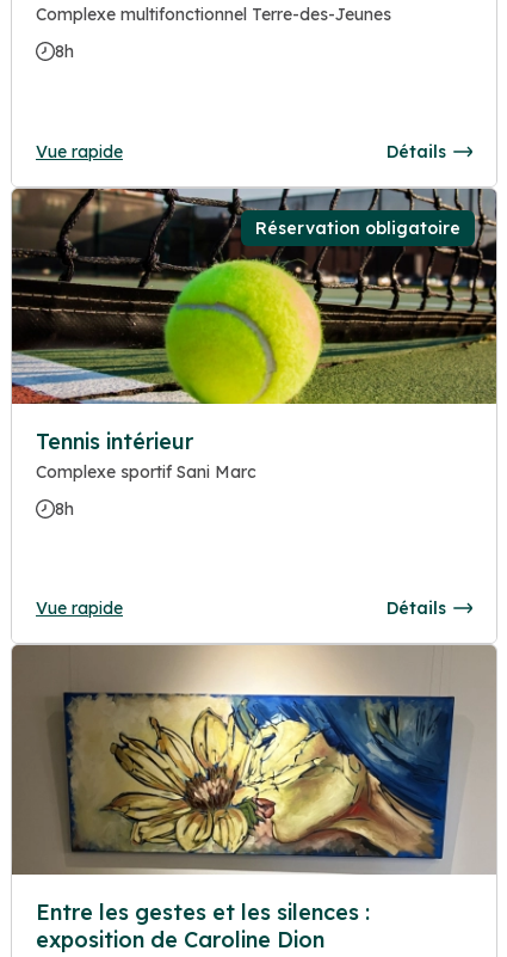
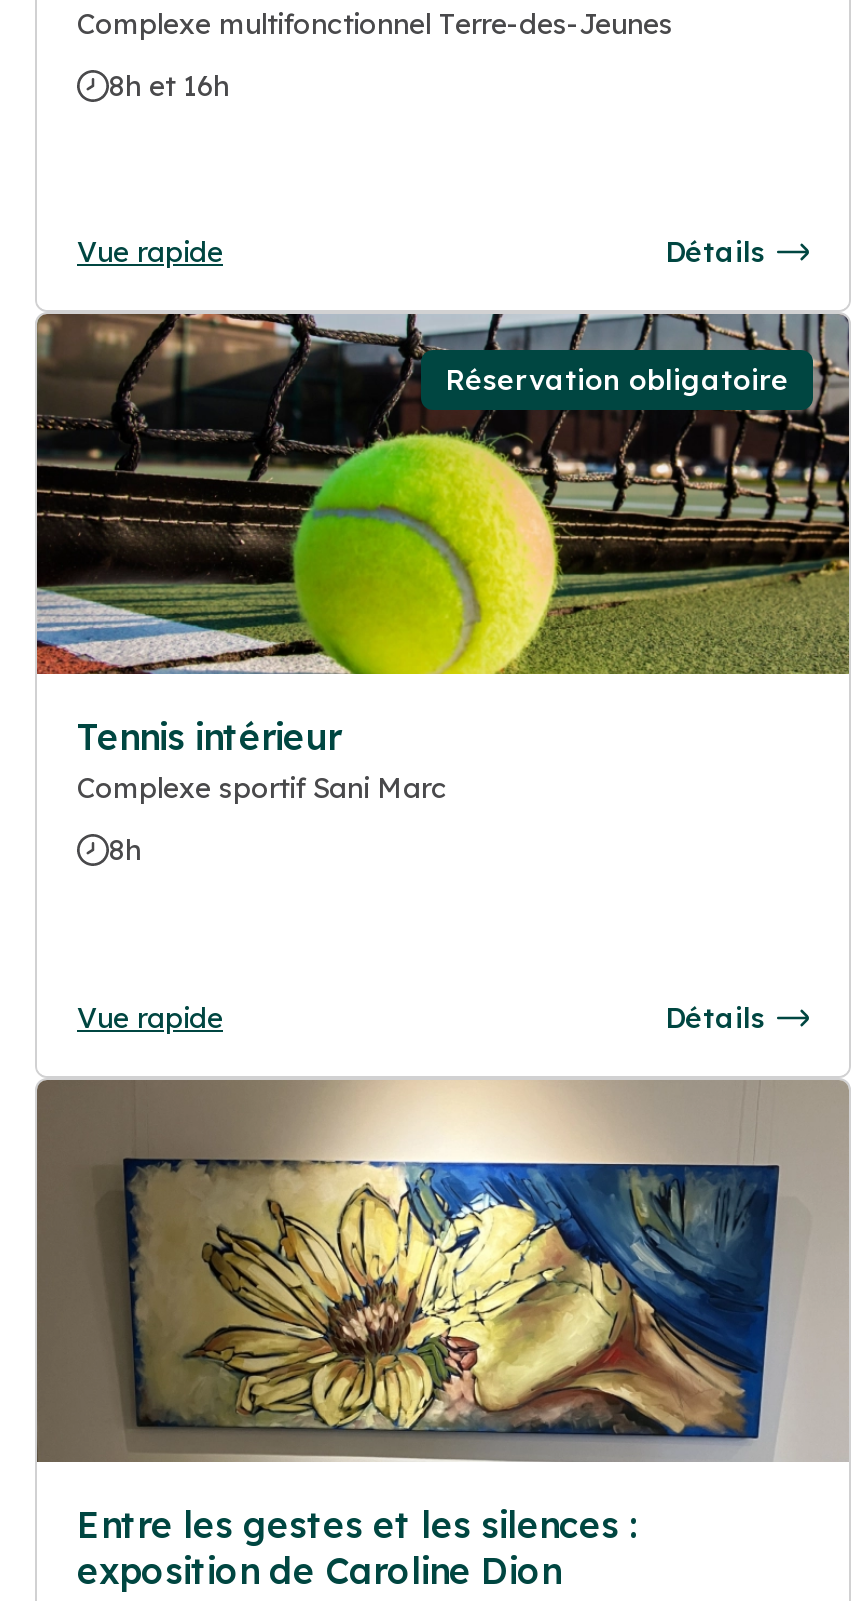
[55,41,74,62] 8h -> [109,68,229,104] 8h et 16h

